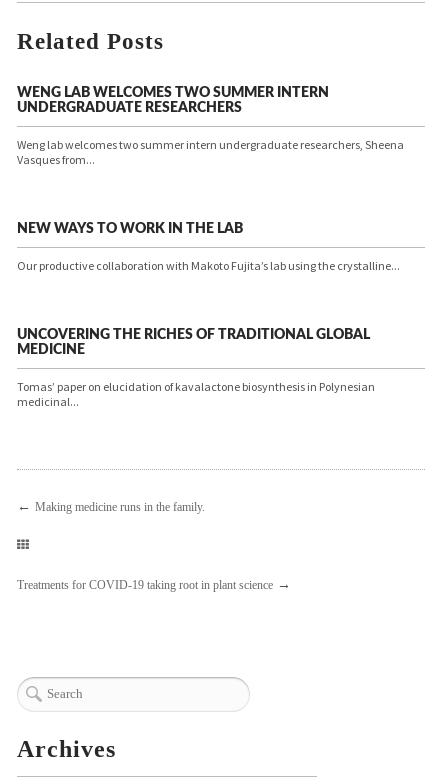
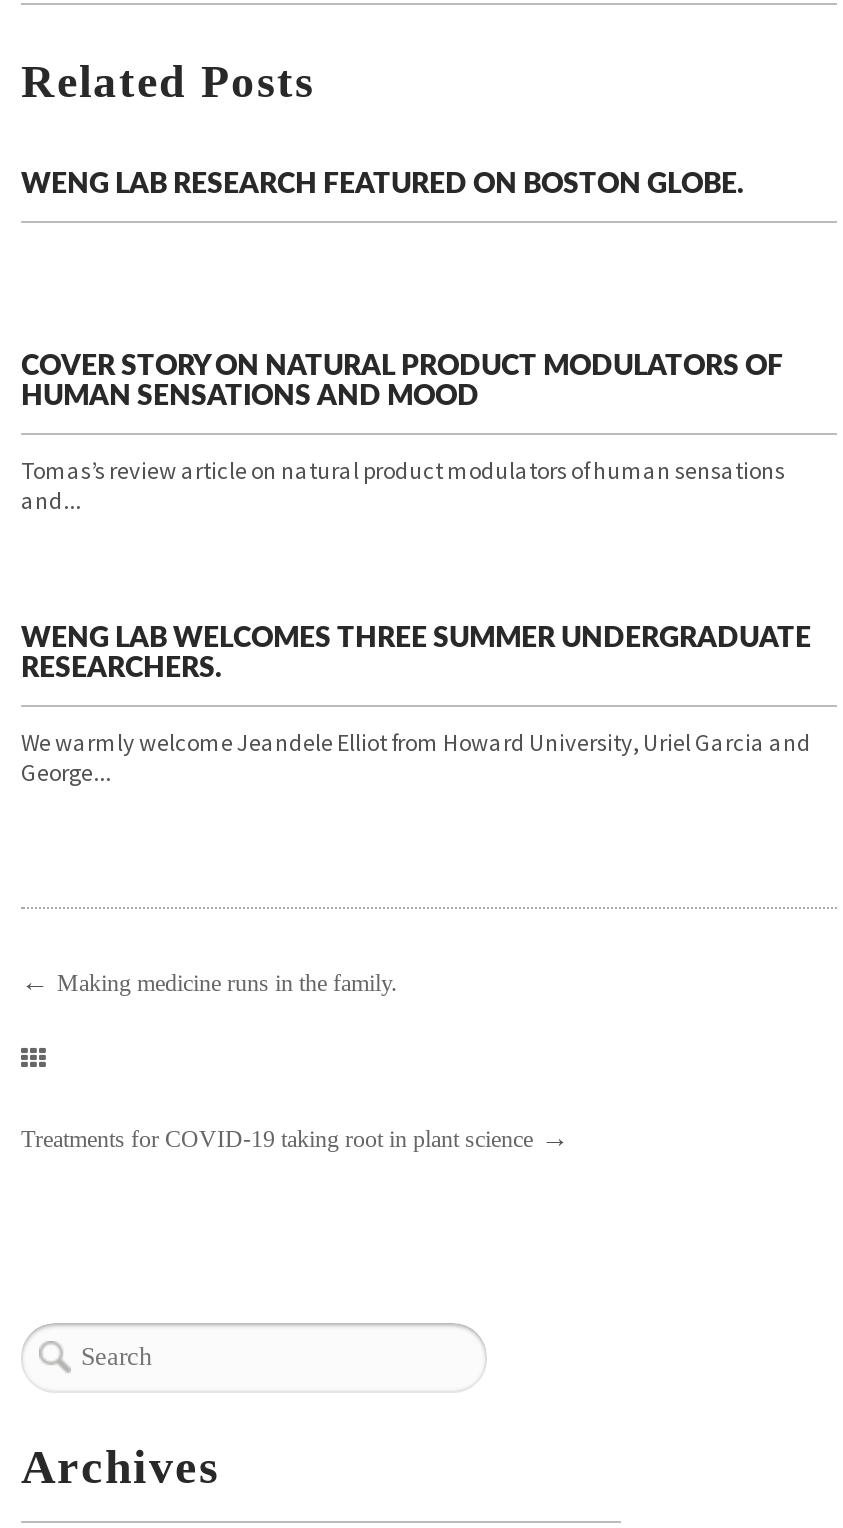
[17,86,404,167] WENG LAB WELCOMES TWO SUMMER INTERN | UNDERGRADUATE RESEARCHERS | Weng lab welcomes two summer intern undergraduate researchers, Sheena | Vasques from... -> [21,172,743,200] WENG LAB RESEARCH FEATURED ON BOSTON GLOBE.
[17,222,400,273] NEW WAYS TO WORK IN THE LAB | Our productive collaboration with Makoto Fujita’s lab using the crystalline... -> [21,354,785,516] COVER STORY ON NATURAL PRODUCT MODULATORS OF | HUMAN SENSATIONS AND MOOD | Tomas’s review article on natural product modulators of human sensations | and...
[17,328,375,409] UNCOVERING THE RICHES OF TRADITIONAL GLOBAL | MEDICINE | Tomas’ paper on elucidation of kavalactone biosynthesis in Polynesian | medicinal... -> [21,626,811,788] WENG LAB WELCOMES THREE SUMMER UNDERGRADUATE | RESEARCHERS. | We warmly welcome Jeandele Elliot from Howard University, Uriel Garcia and | George...

